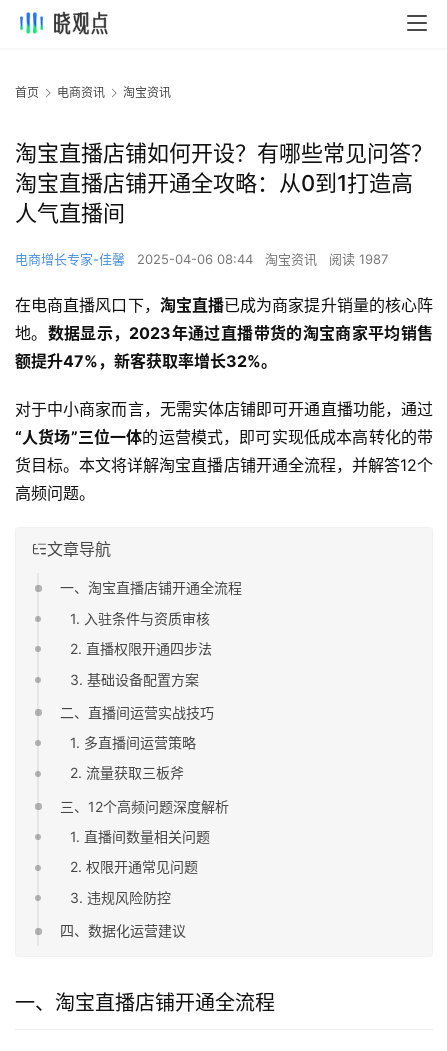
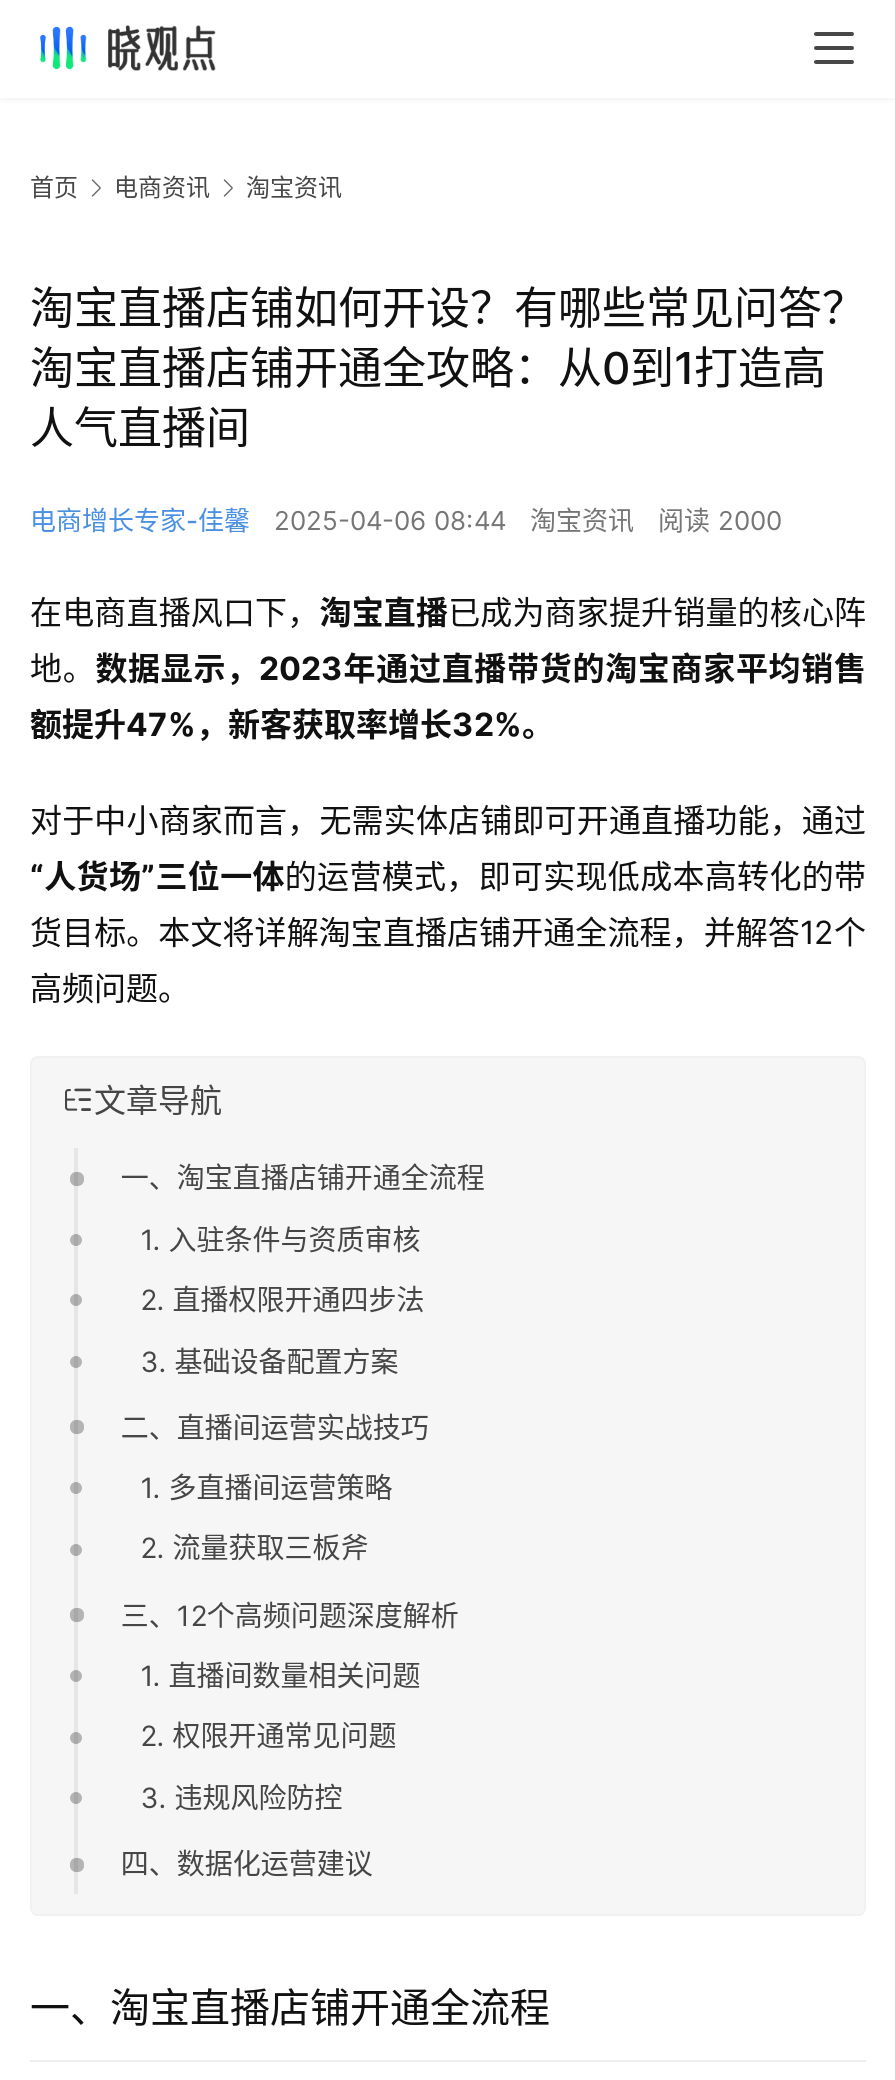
[15,251,388,267] 电商增长专家-佳馨 2025-04-06 08:44 淘宝资讯 阅读 1987 -> [30,504,782,536] 电商增长专家-佳馨 2025-04-06 08:44 淘宝资讯 阅读 2000

